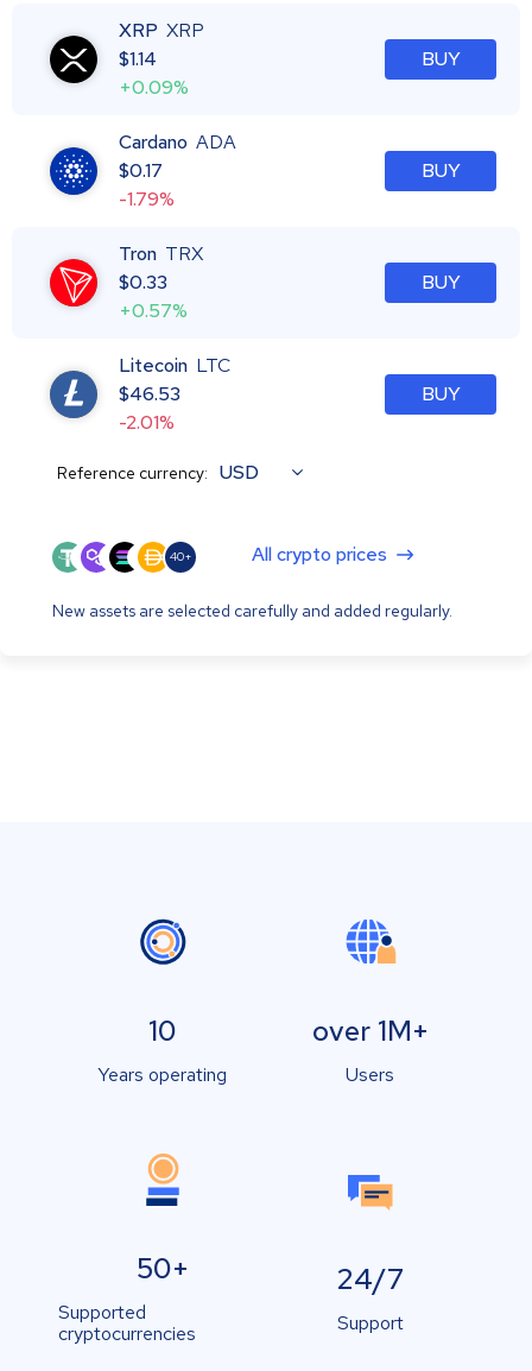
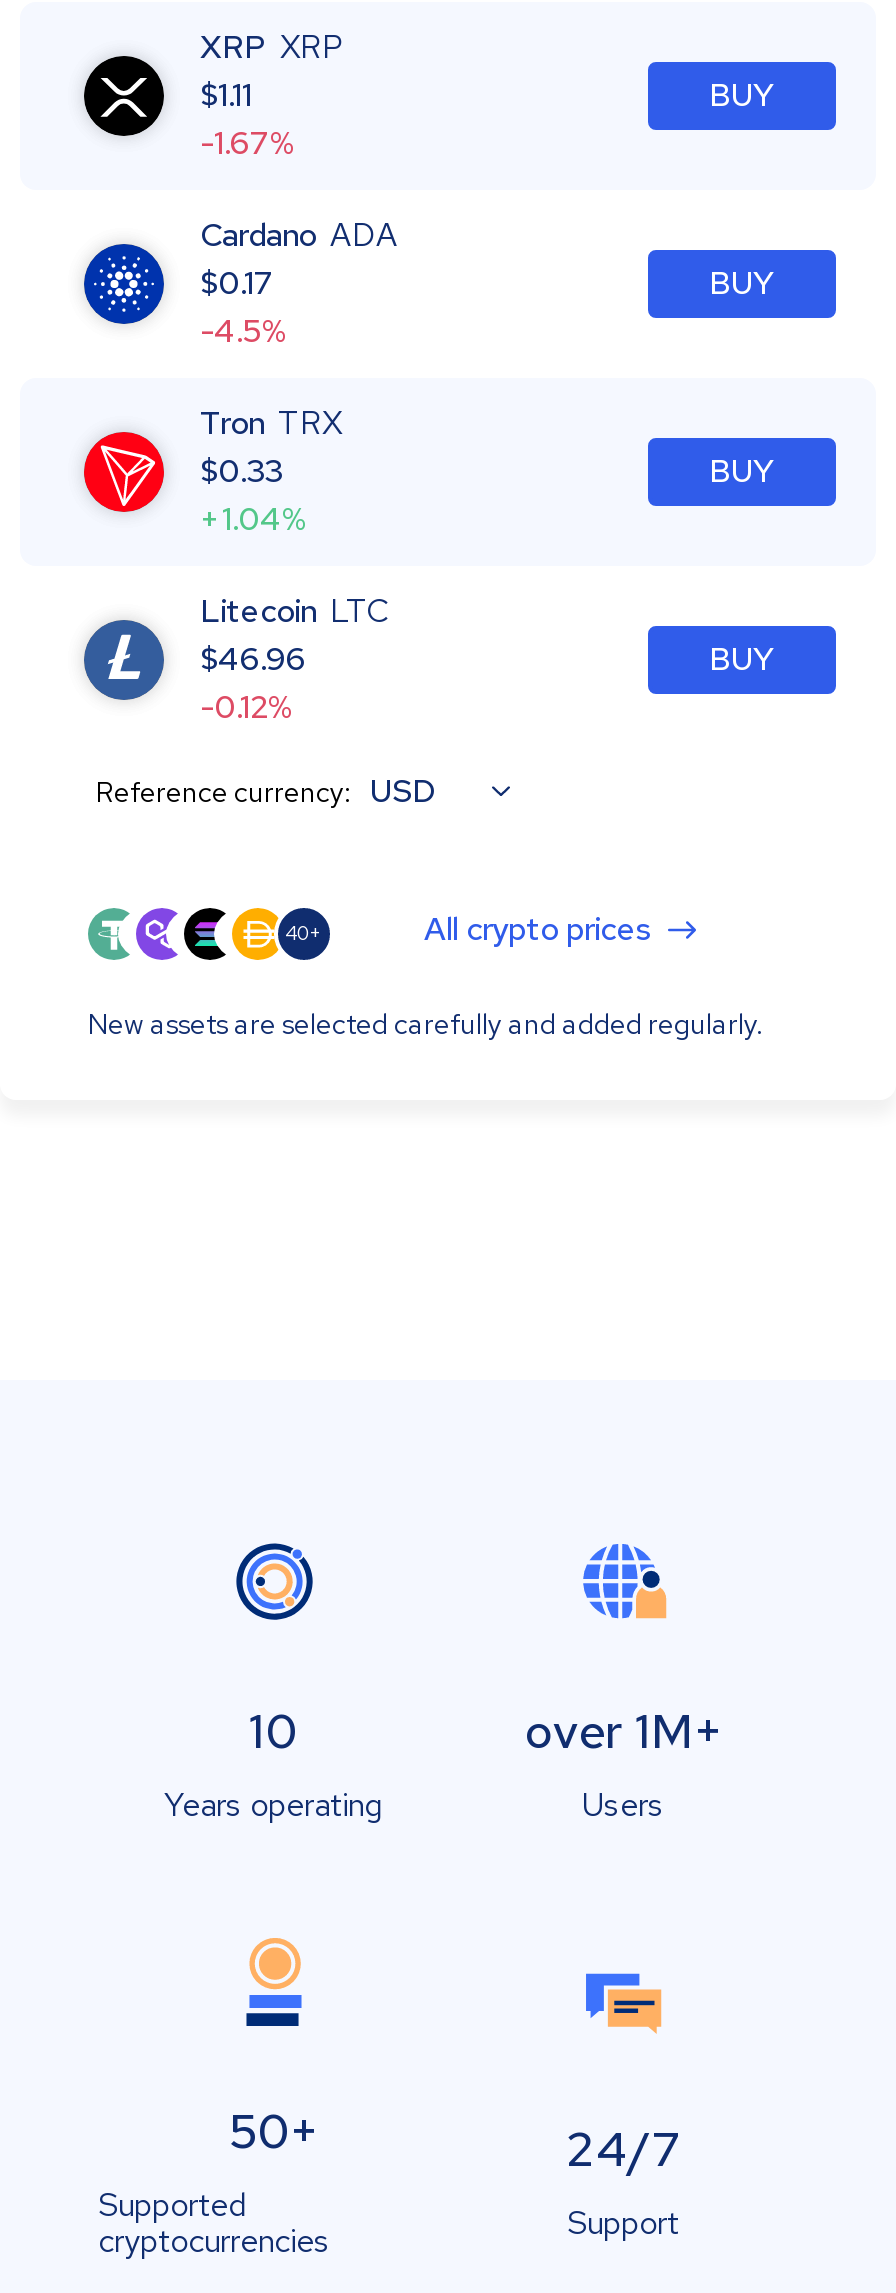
[119,46,157,71] $1.14 -> [200,74,252,116] $1.11
[119,75,189,100] +0.09% -> [200,122,296,164] -1.67%
[119,186,175,211] -1.79% -> [200,310,288,352] -4.5%
[119,298,188,323] +0.57% -> [200,498,308,540] +1.04%
[119,381,180,406] $46.53 -> [200,638,306,680] $46.96
[119,410,175,435] -2.01% -> [200,686,294,728] -0.12%

